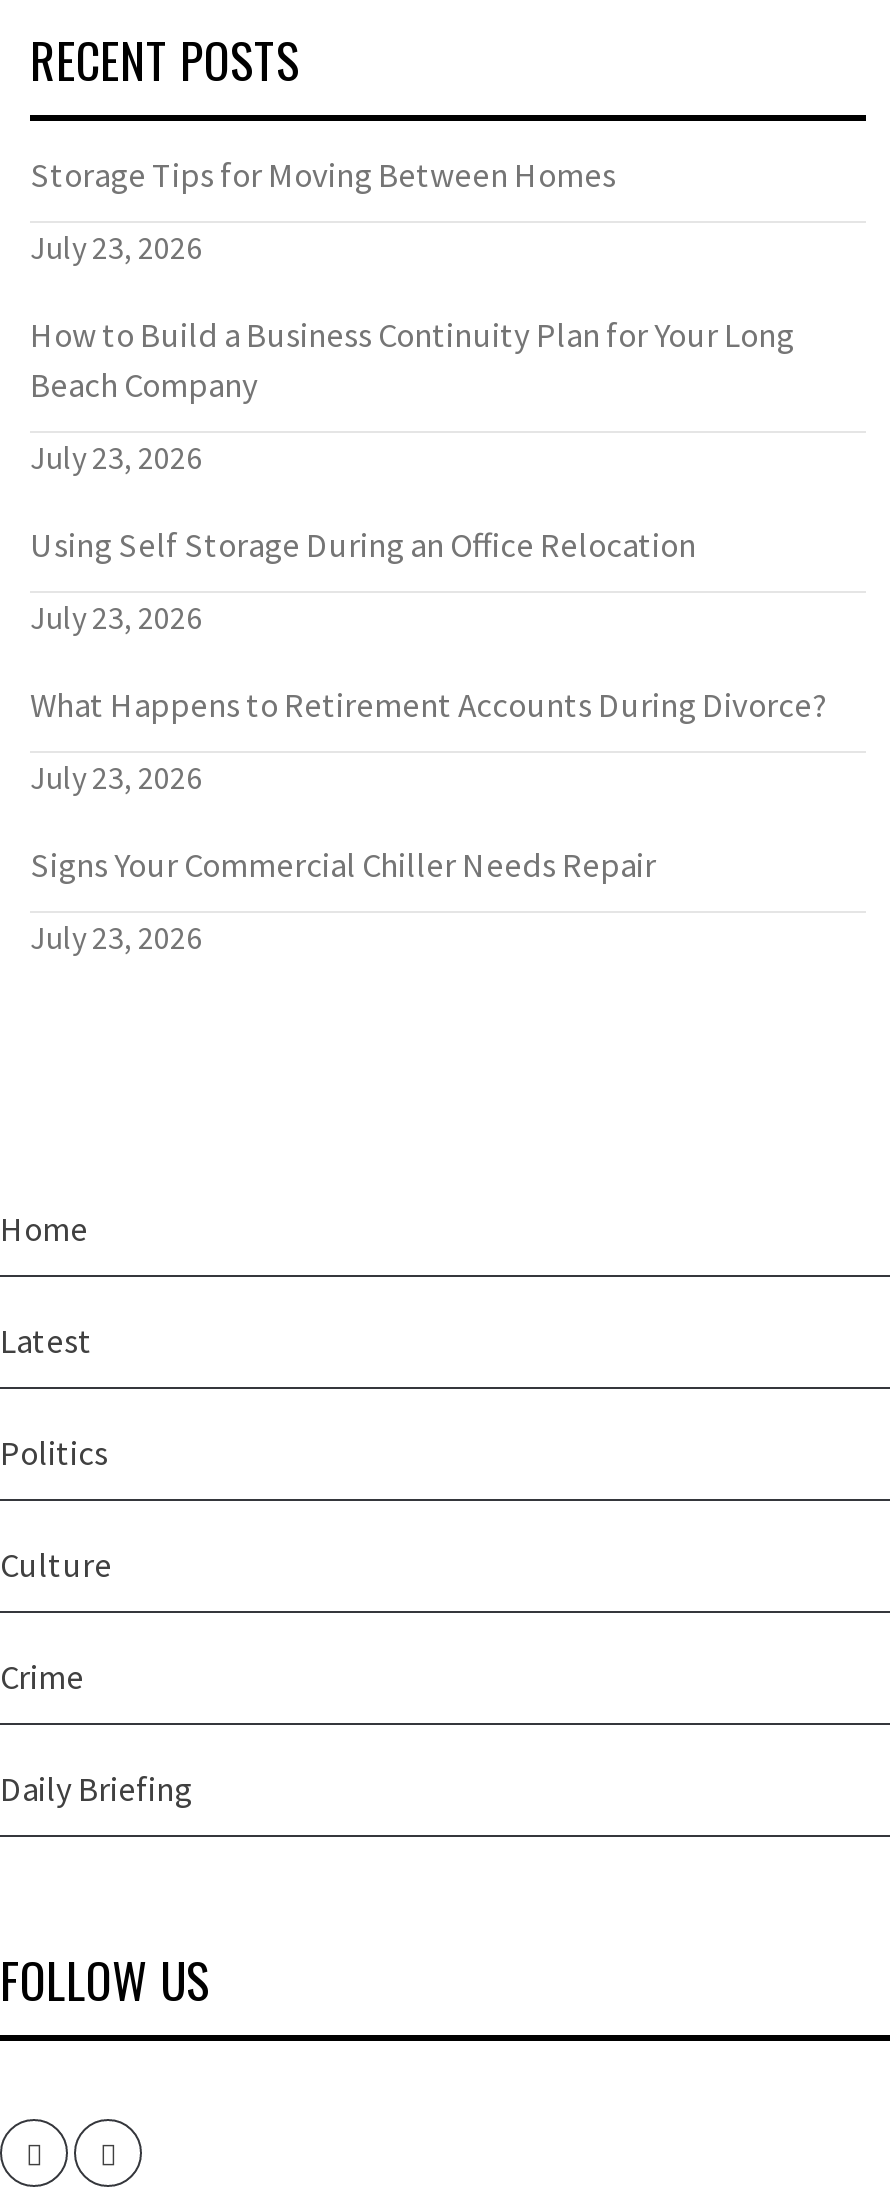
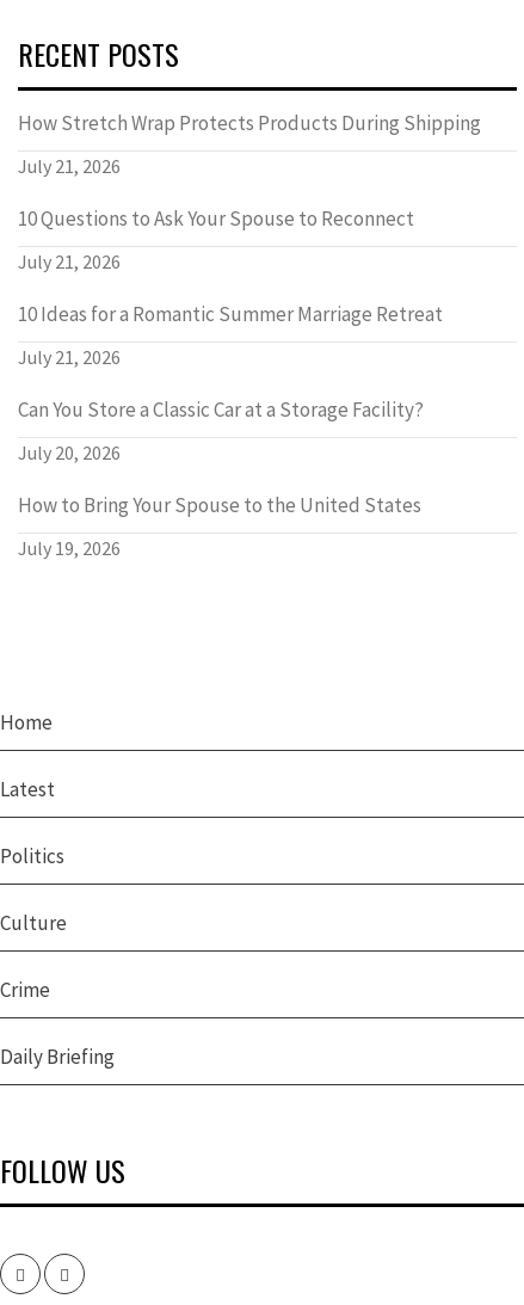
[30,153,616,197] Storage Tips for Moving Between Homes -> [18,110,481,136] How Stretch Wrap Protects Products During Shipping
[30,227,202,267] July 23, 2026 -> [18,154,121,178] July 21, 2026
[30,313,794,407] How to Build a Business Continuity Plan for Your Long | Beach Company -> [18,205,414,231] 10 Questions to Ask Your Spouse to Reconnect
[30,437,202,477] July 23, 2026 -> [18,249,121,273] July 21, 2026
[30,523,696,567] Using Self Storage During an Office Relocation -> [18,301,443,327] 10 Ideas for a Romantic Summer Marriage Retreat
[30,597,202,637] July 23, 2026 -> [18,345,121,369] July 21, 2026
[30,683,828,727] What Happens to Retirement Accounts During Divorce? -> [18,396,424,422] Can You Store a Classic Car at a Storage Facility?
[30,757,202,797] July 23, 2026 -> [18,440,121,464] July 20, 2026
[30,843,656,887] Signs Your Commercial Chiller Needs Repair -> [18,492,421,518] How to Bring Your Spouse to the United States
[30,917,202,957] July 23, 2026 -> [18,536,121,560] July 19, 2026

